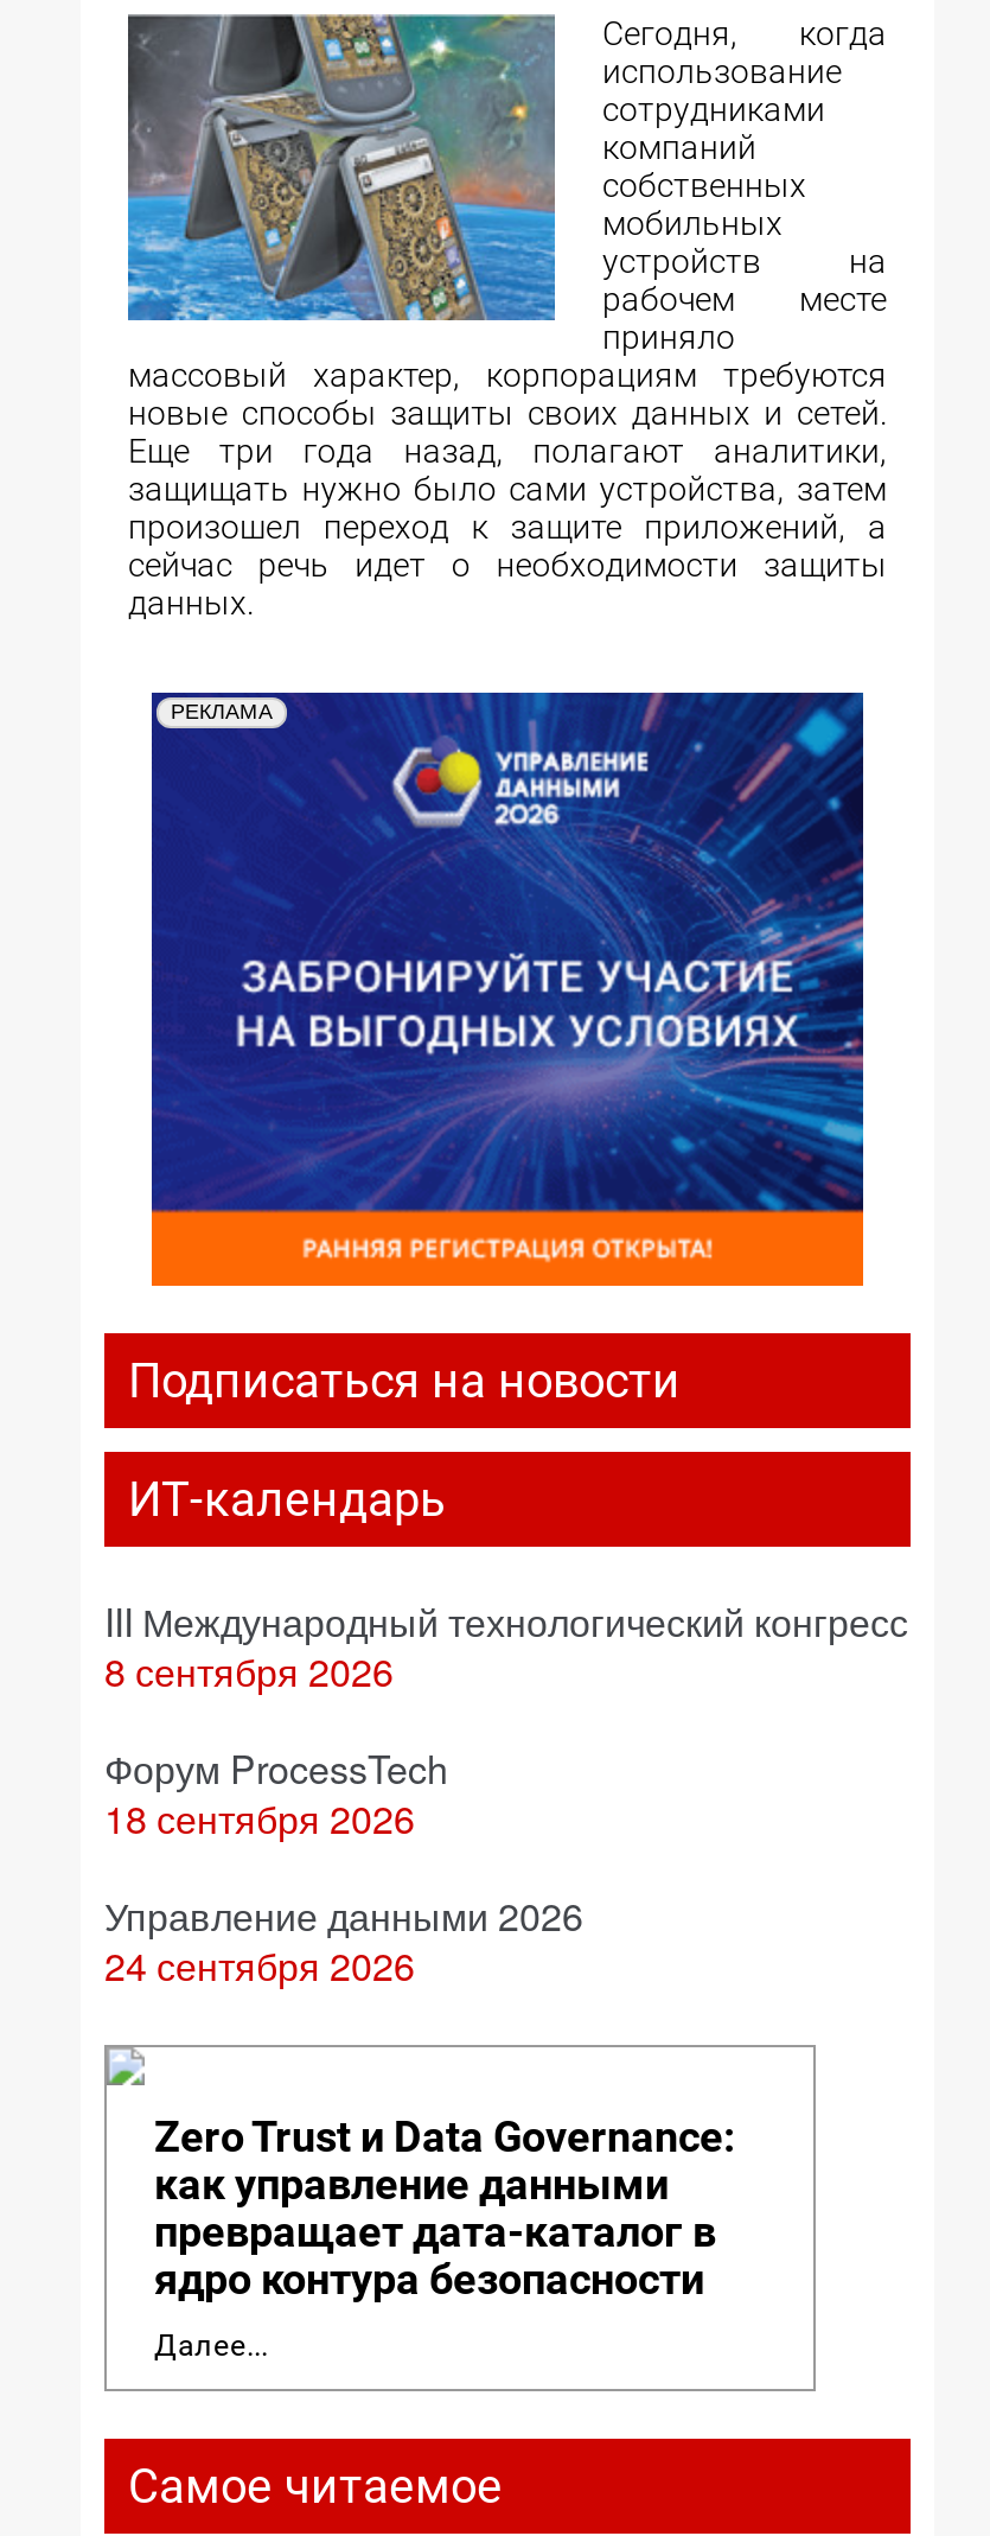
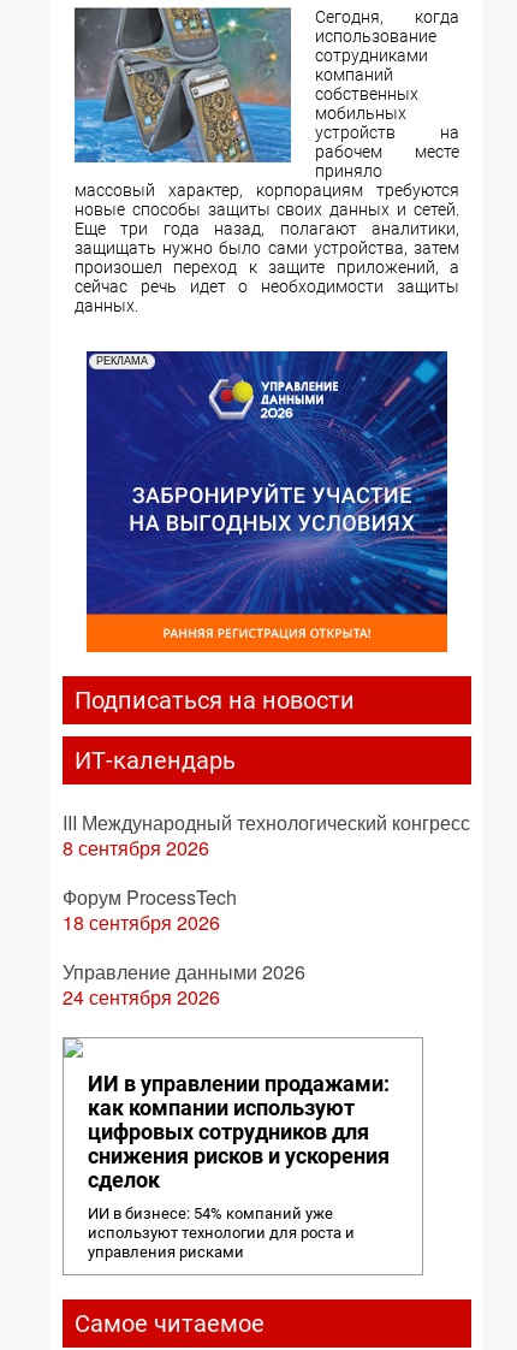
[154,2111,735,2304] Zero Trust и Data Governance: | как управление данными | превращает дата-каталог в | ядро контура безопасности -> [88,1071,390,1192] ИИ в управлении продажами: | как компании используют | цифровых сотрудников для | снижения рисков и ускорения | сделок
[154,2327,268,2363] Далее... -> [88,1204,355,1261] ИИ в бизнесе: 54% компаний уже | используют технологии для роста и | управления рисками

